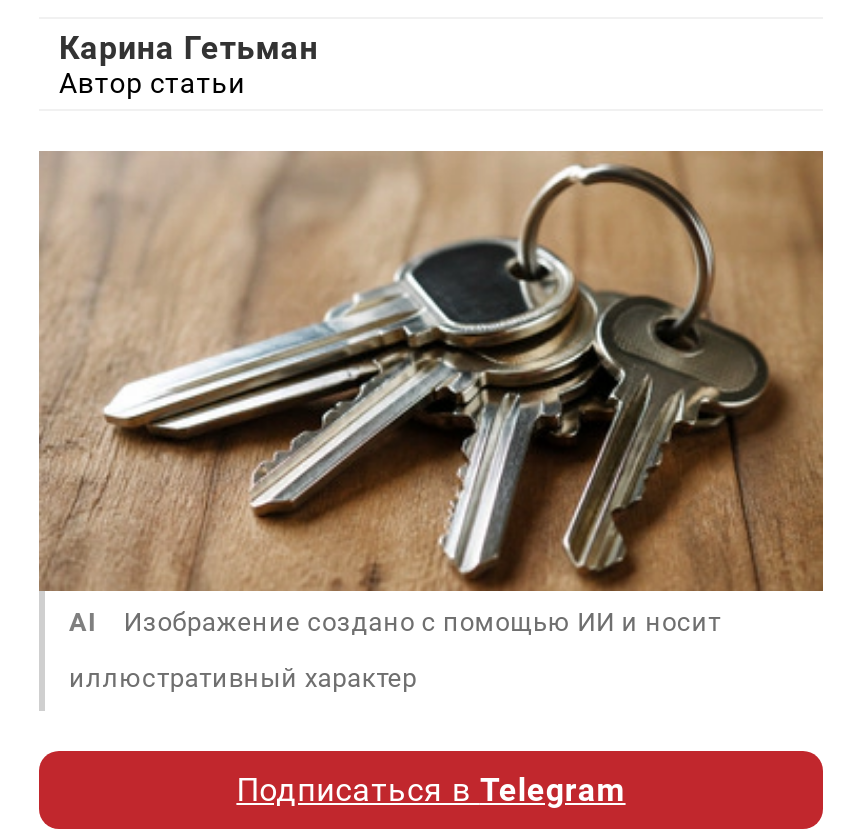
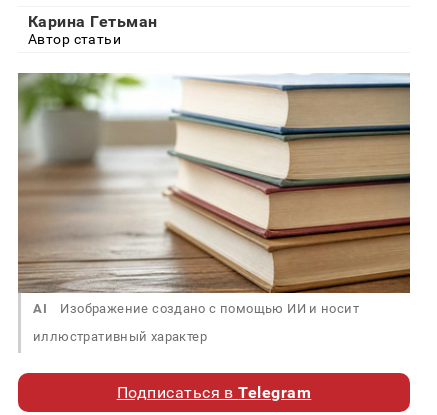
[39,149,825,593] [image] -> [18,73,411,294] [image]

